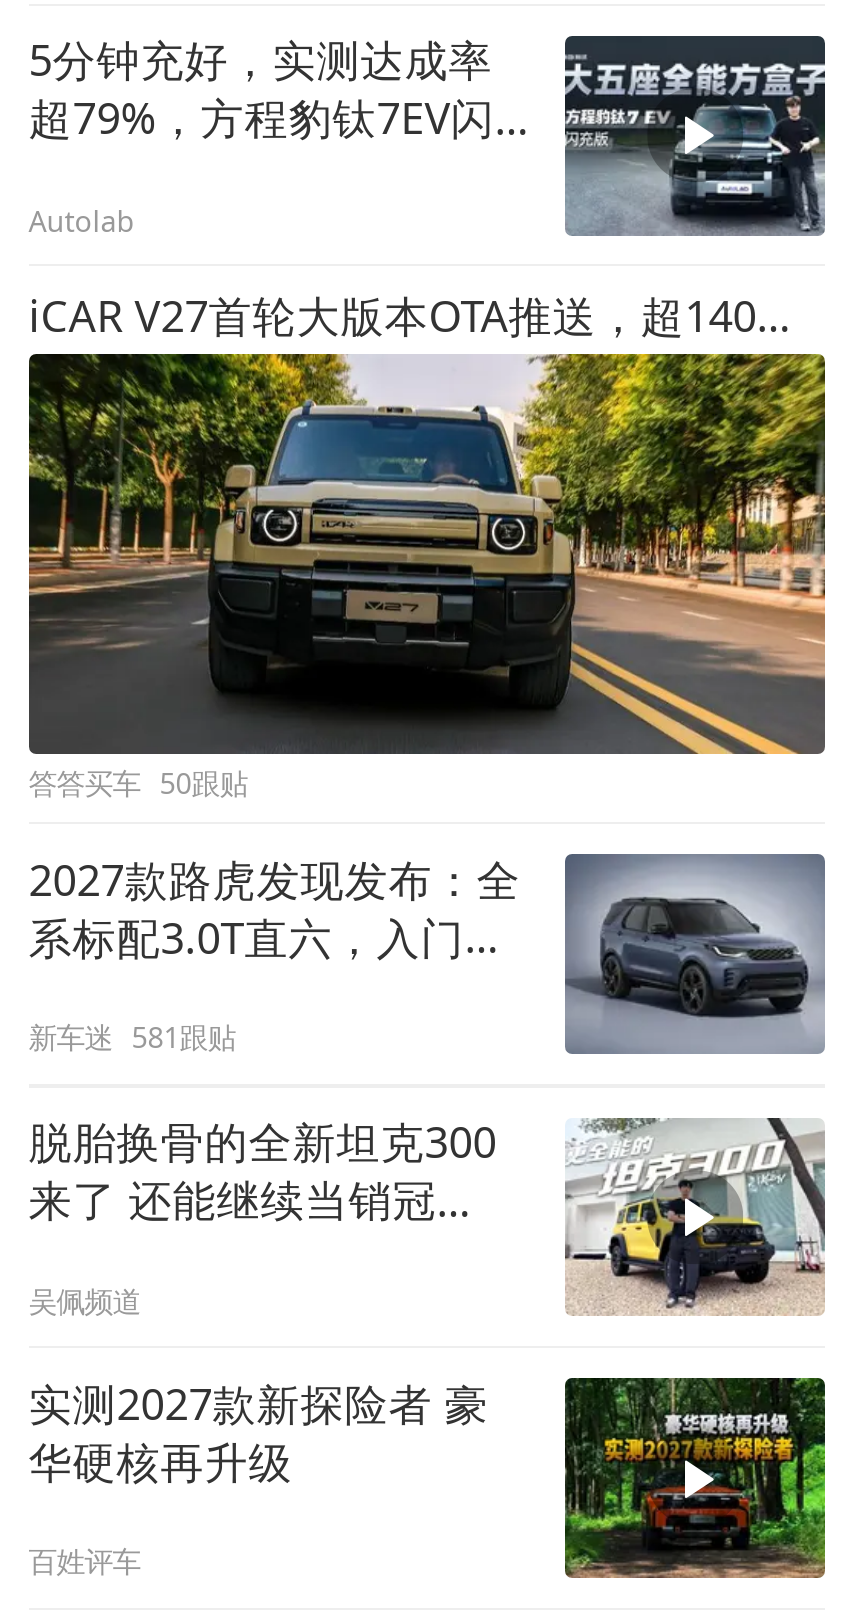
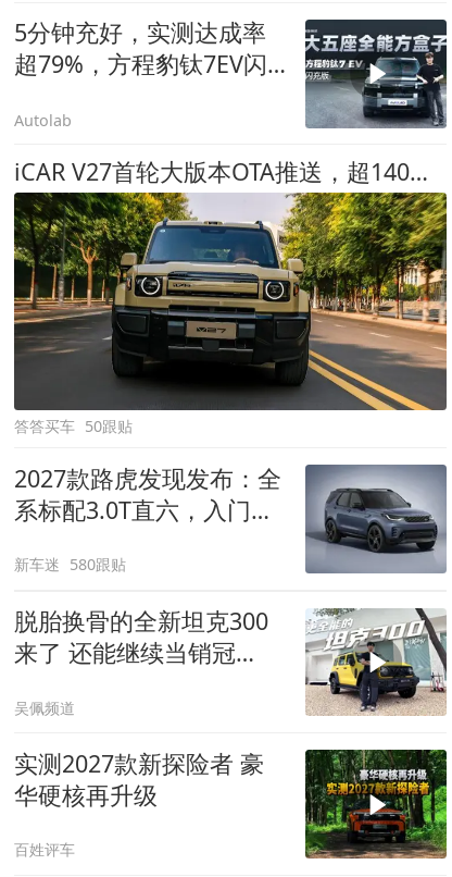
[28,1019,236,1057] 新车迷 581跟贴 -> [14,554,126,575] 新车迷 580跟贴

